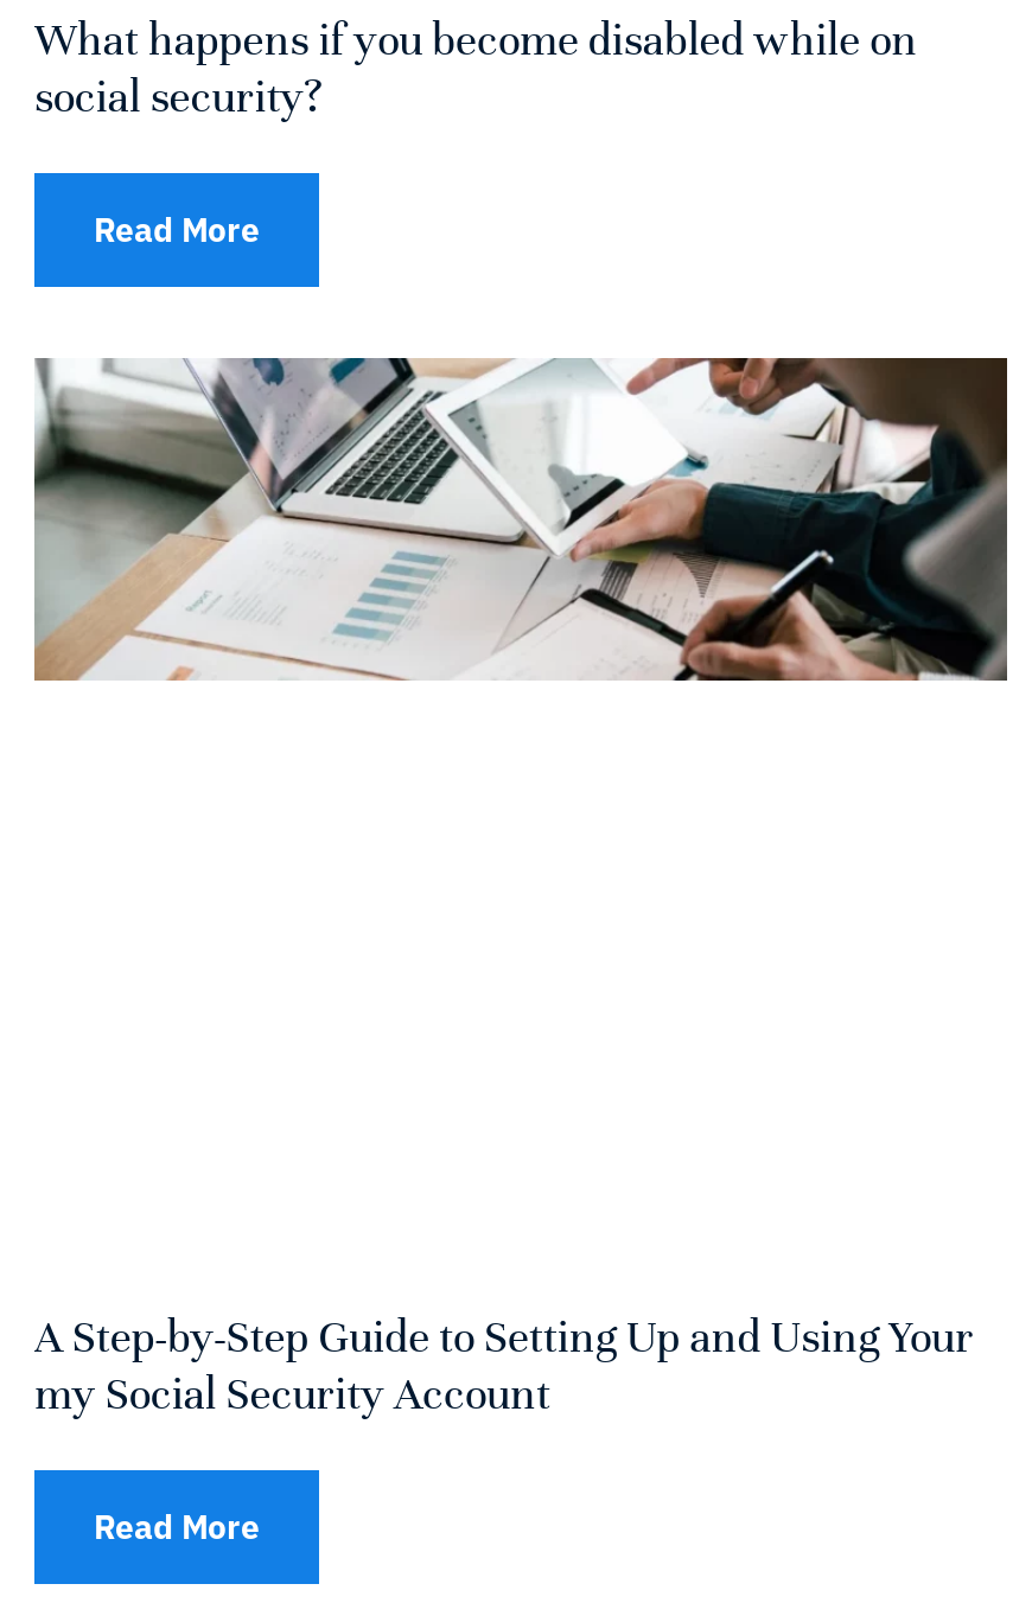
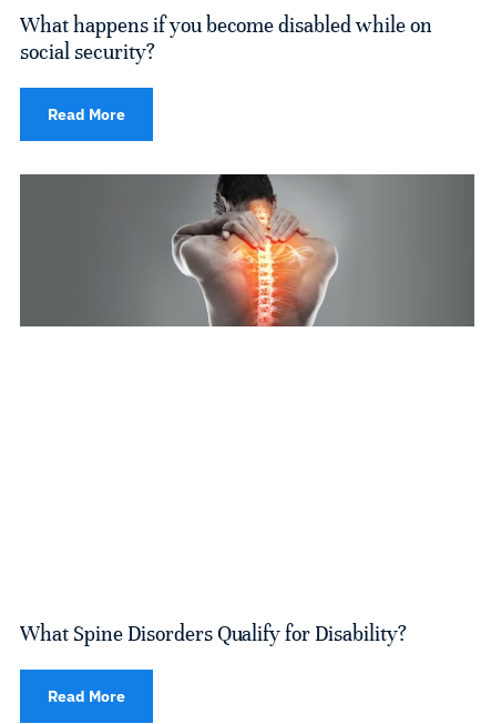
[34,357,1005,682] [image] -> [20,173,474,328] [image]
[34,1310,974,1421] A Step-by-Step Guide to Setting Up and Using Your | my Social Security Account -> [20,621,407,646] What Spine Disorders Qualify for Disability?

